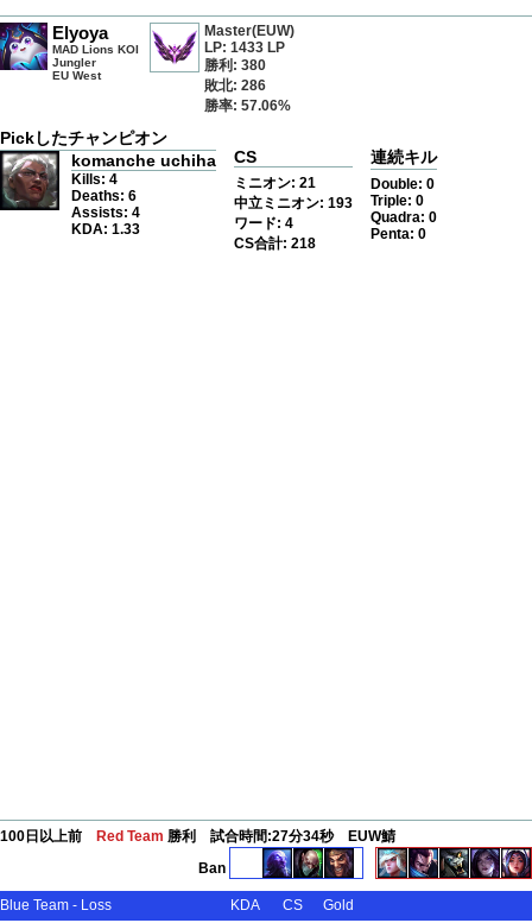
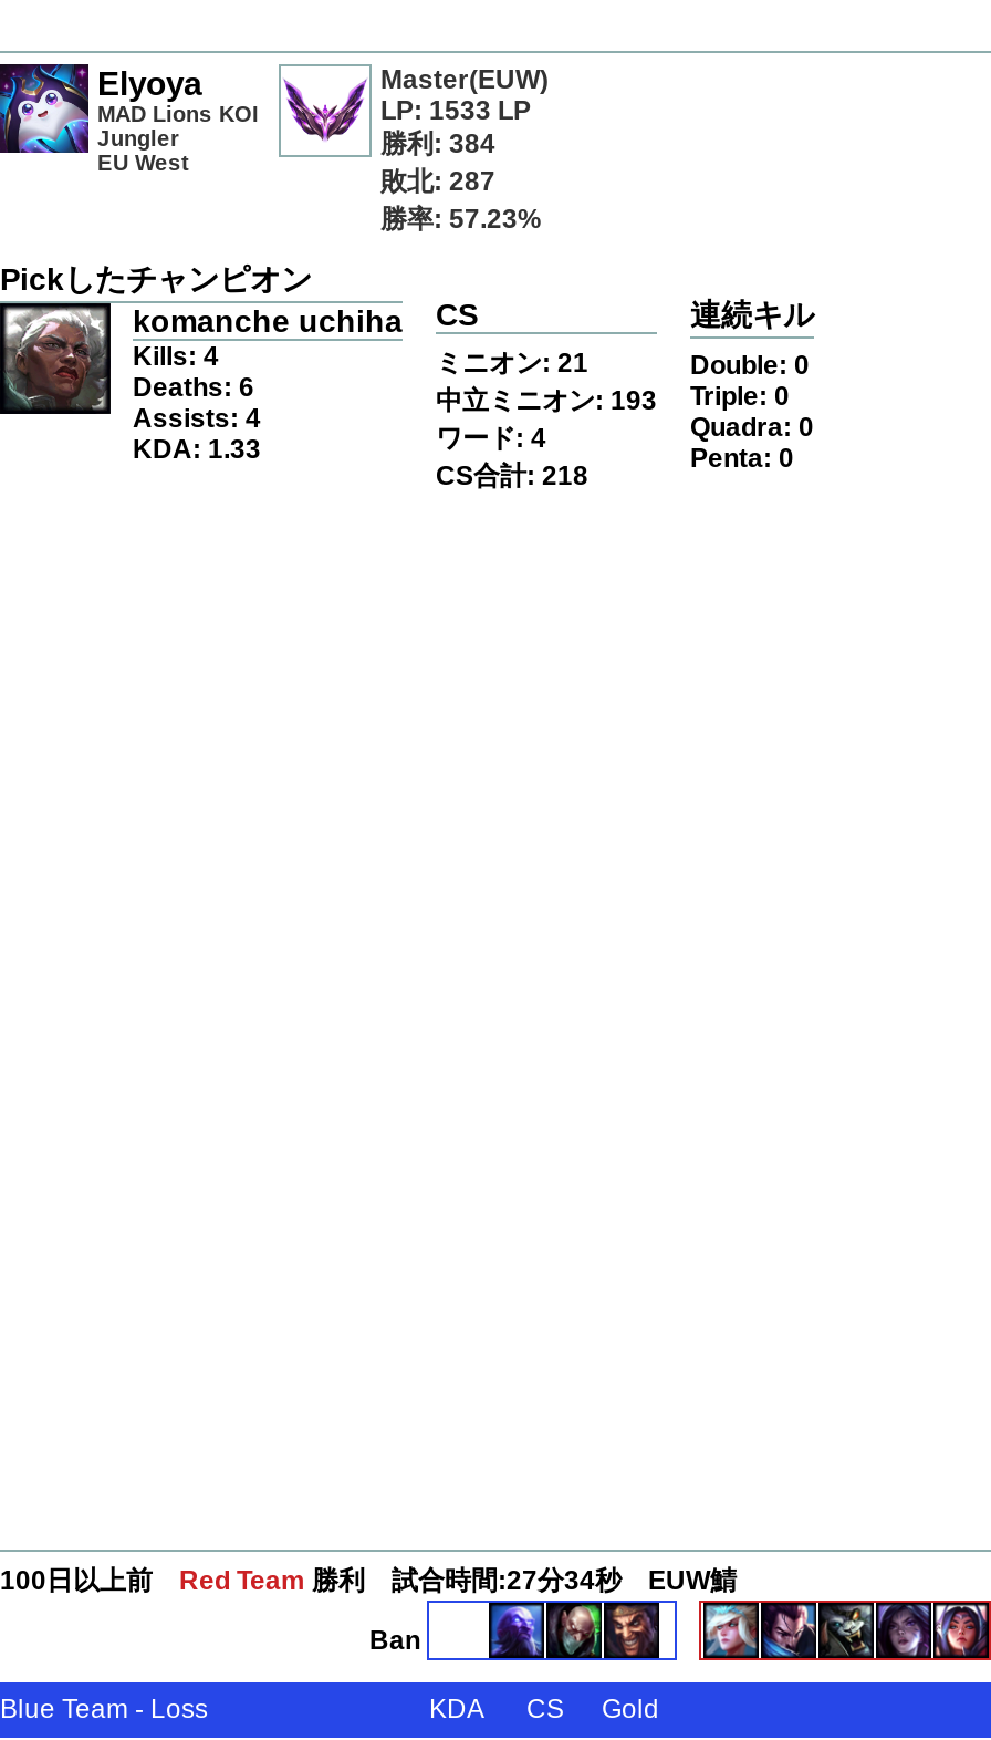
[204,39,285,56] LP: 1433 LP -> [380,95,531,126] LP: 1533 LP
[204,57,266,74] 勝利: 380 -> [380,128,496,159] 勝利: 384
[204,77,266,94] 敗北: 286 -> [380,166,496,197] 敗北: 287
[204,97,291,114] 勝率: 57.06% -> [380,204,542,235] 勝率: 57.23%

